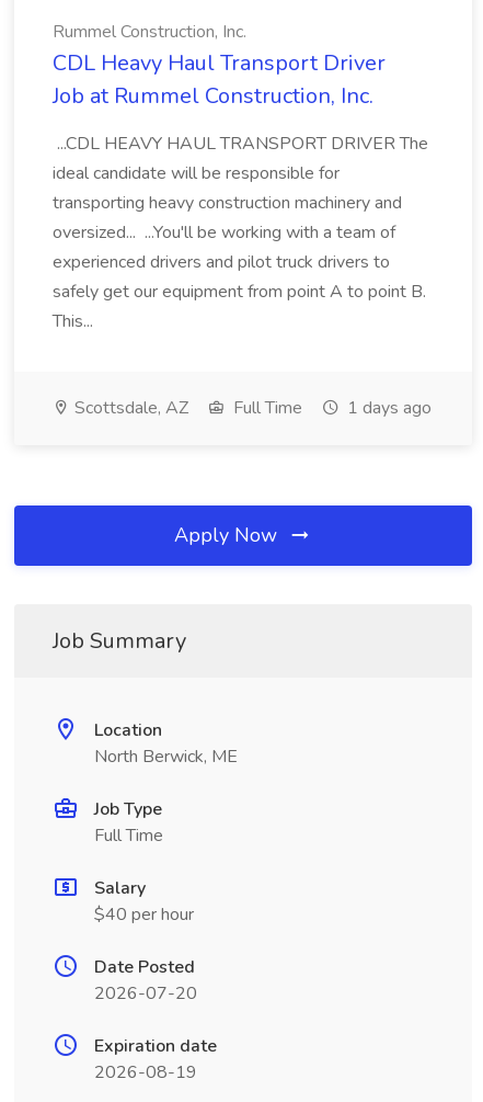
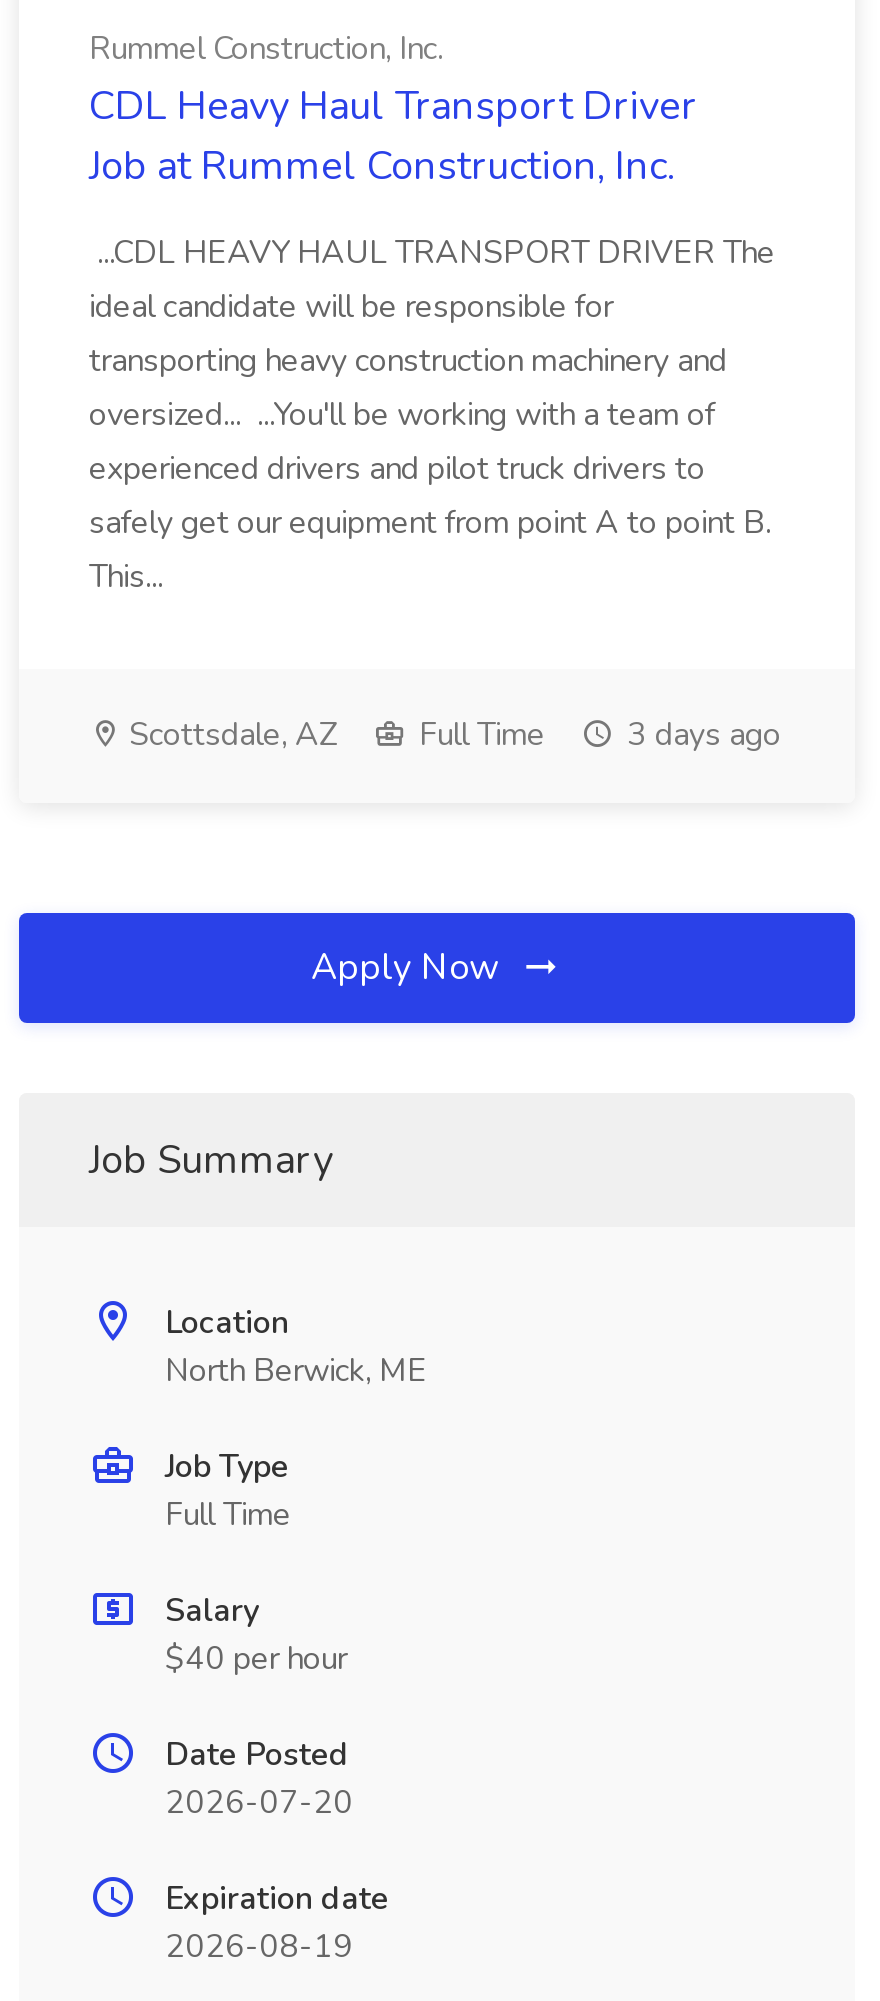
[70,396,432,420] Scottsdale, AZ Full Time 1 days ago -> [121,713,781,757] Scottsdale, AZ Full Time 3 days ago

